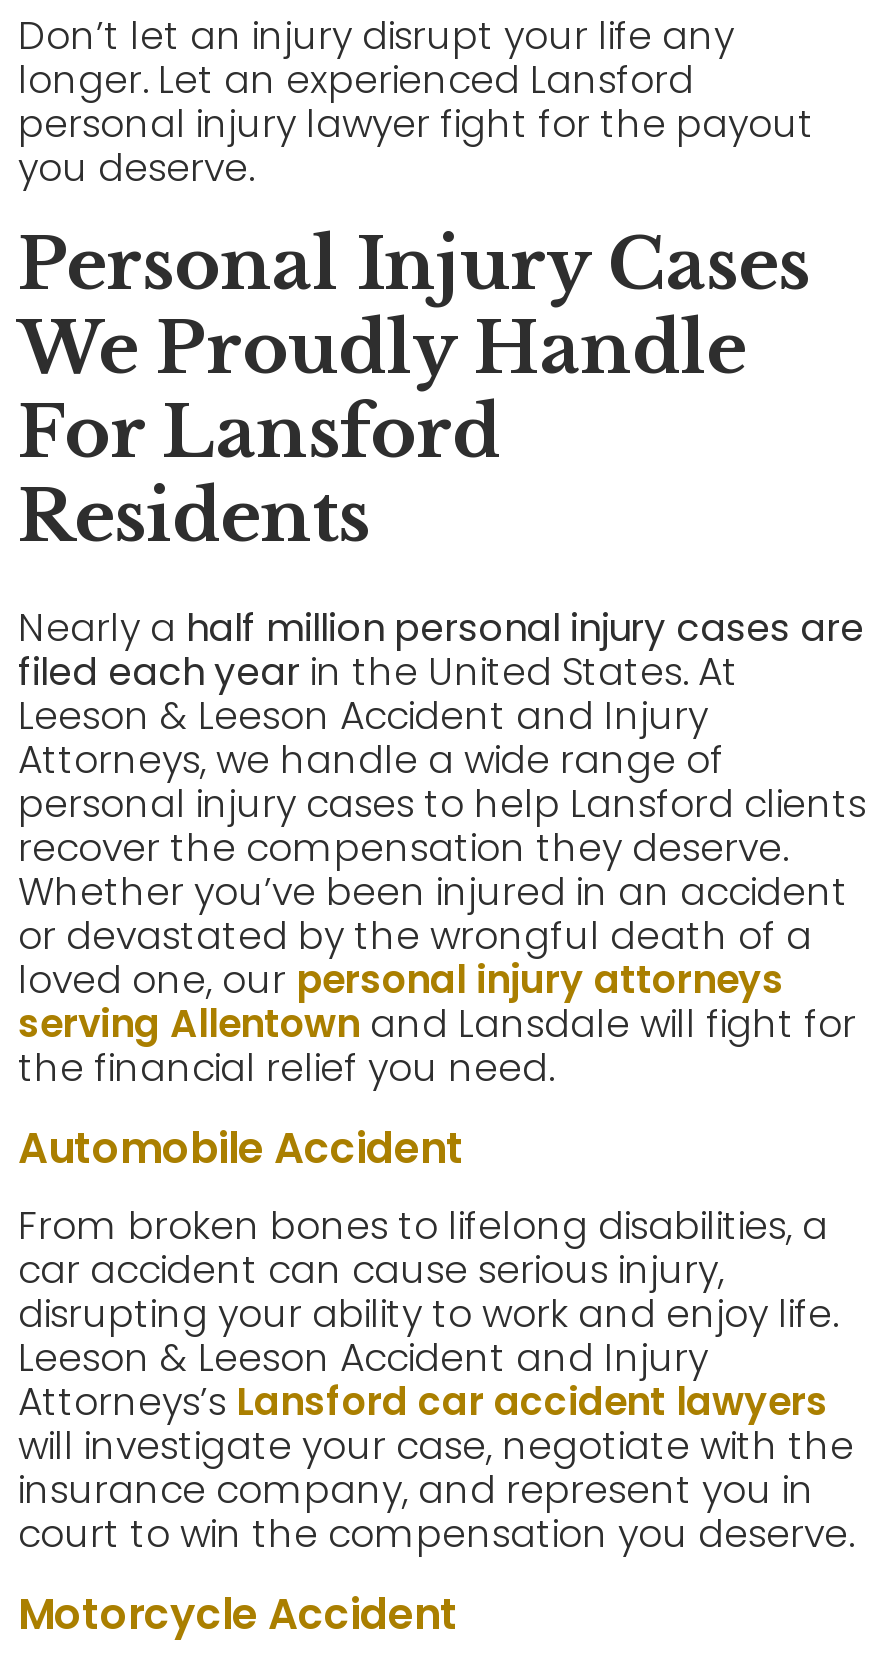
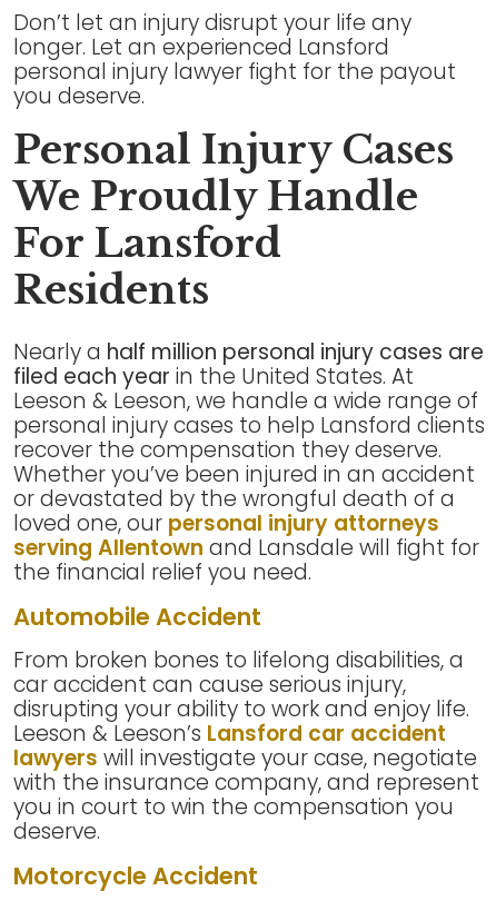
[18,689,724,787] Leeson & Leeson Accident and Injury | Attorneys, we handle a wide range of -> [13,386,478,416] Leeson & Leeson, we handle a wide range of
[18,1331,854,1561] Leeson & Leeson Accident and Injury | Attorneys’s Lansford car accident lawyers | will investigate your case, negotiate with the | insurance company, and represent you in | court to win the compensation you deserve. -> [13,719,479,846] Leeson & Leeson’s Lansford car accident | lawyers will investigate your case, negotiate | with the insurance company, and represent | you in court to win the compensation you | deserve.

